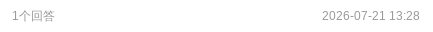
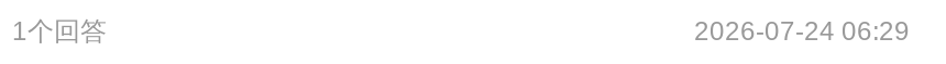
[322,9,420,23] 2026-07-21 13:28 -> [694,16,910,47] 2026-07-24 06:29

